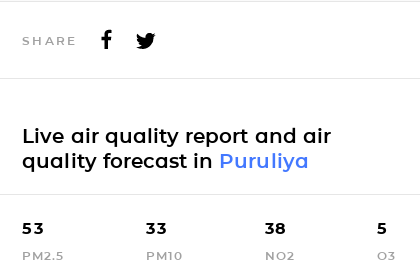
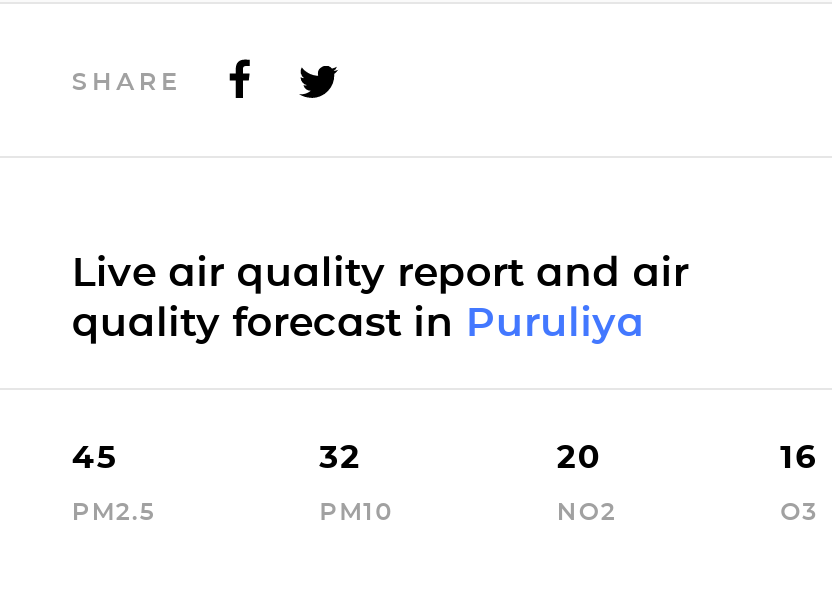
[22,219,44,238] 53 -> [72,438,120,476] 45
[146,219,167,238] 33 -> [319,438,361,476] 32
[265,219,288,238] 38 -> [557,438,603,476] 20
[377,219,388,238] 5 -> [780,438,818,476] 16

